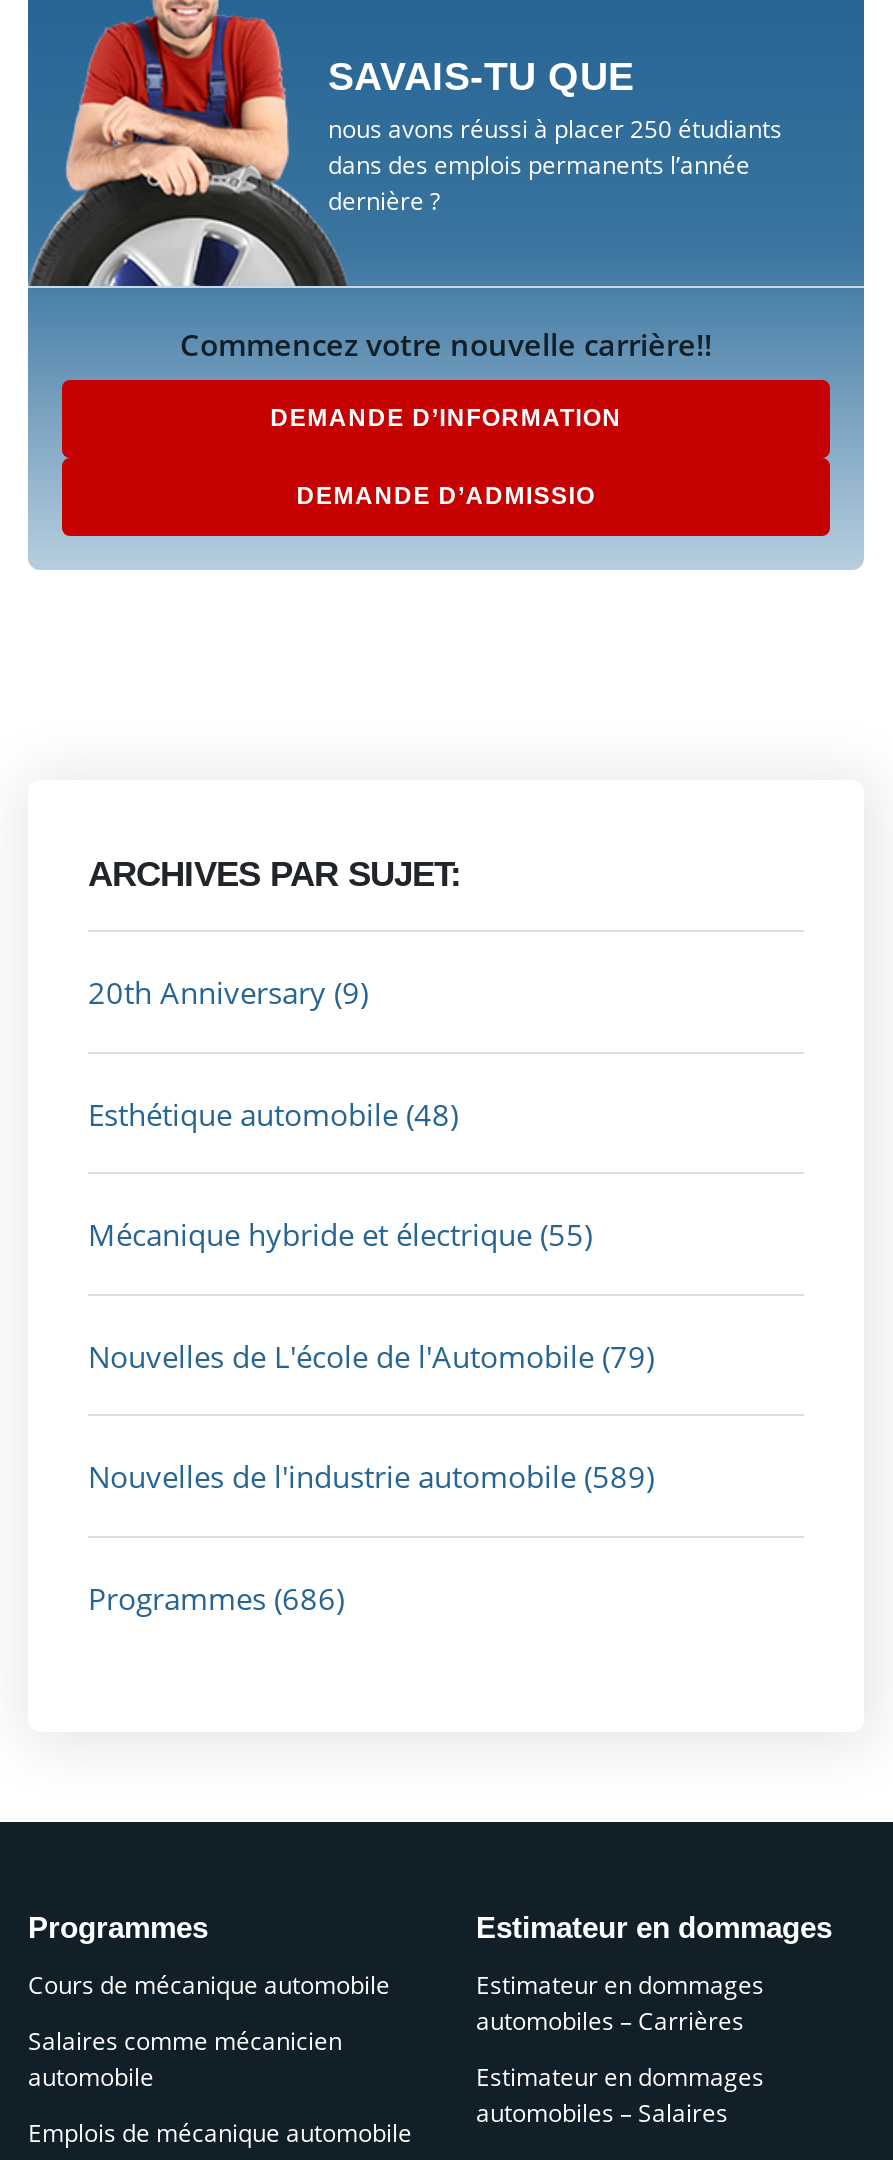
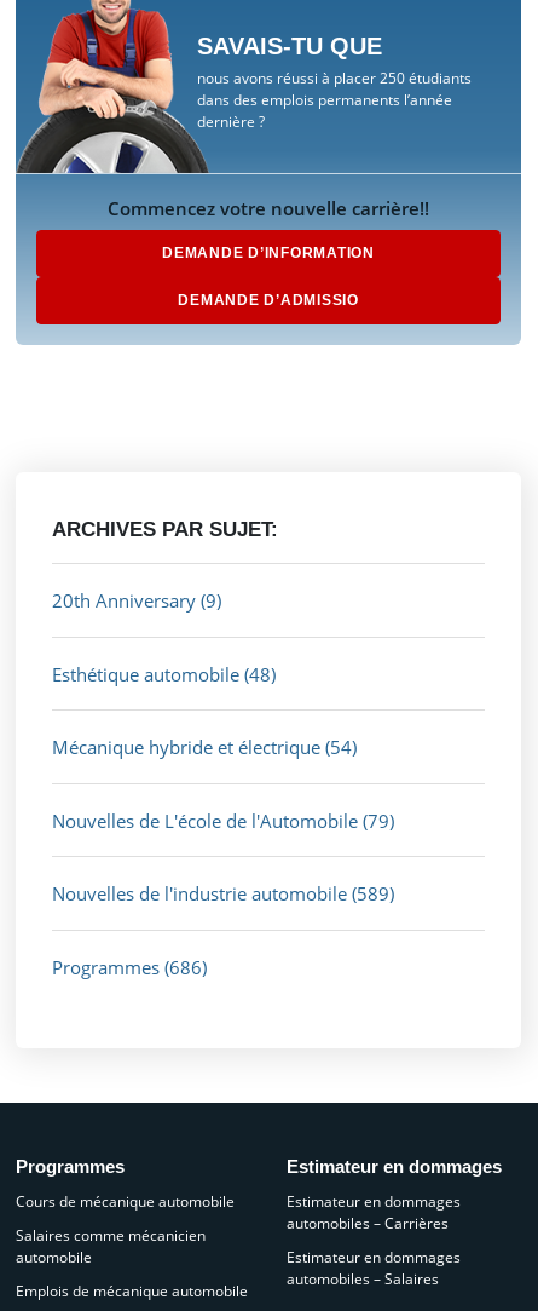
[88,1214,592,1254] Mécanique hybride et électrique (55) -> [52,735,357,759] Mécanique hybride et électrique (54)

